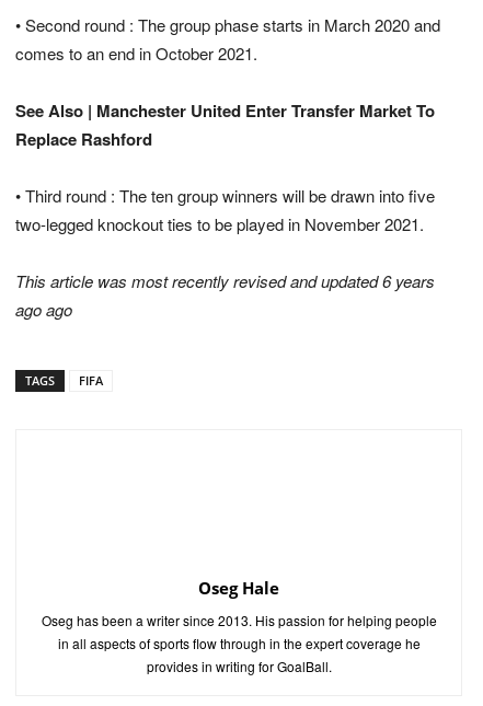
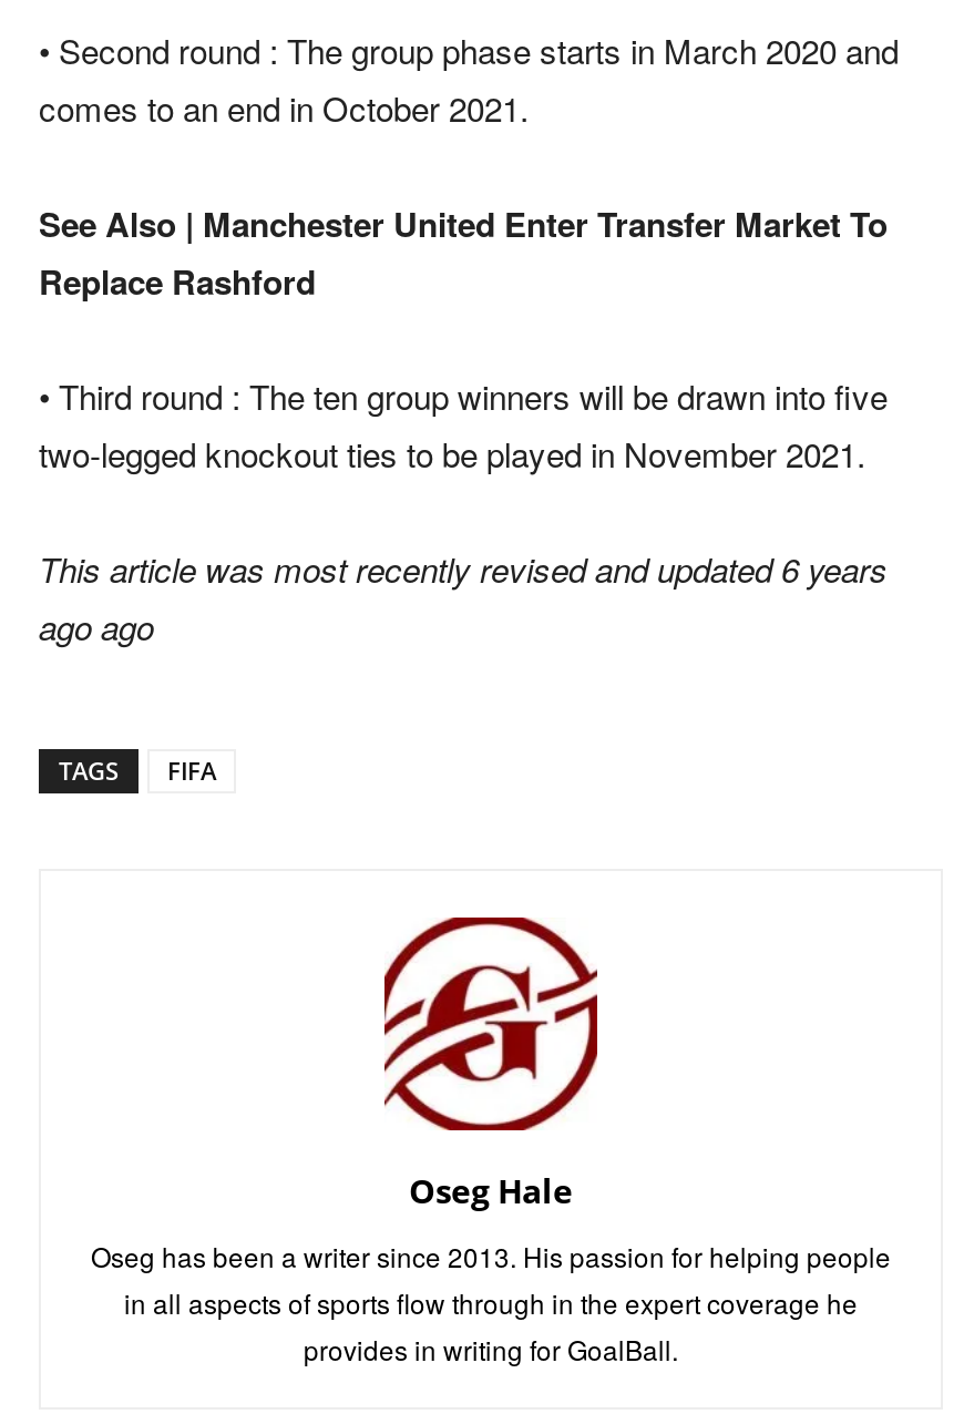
none -> [382,914,599,1134] [image]

